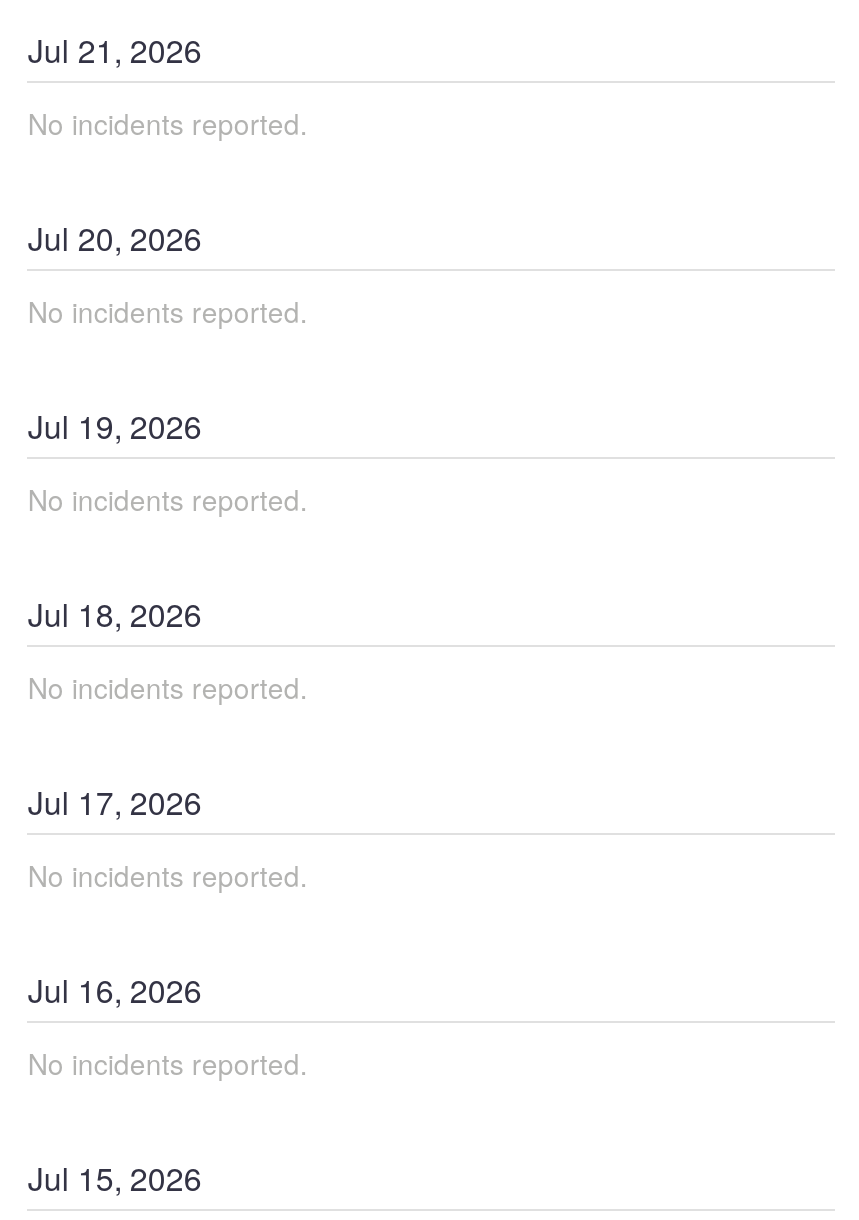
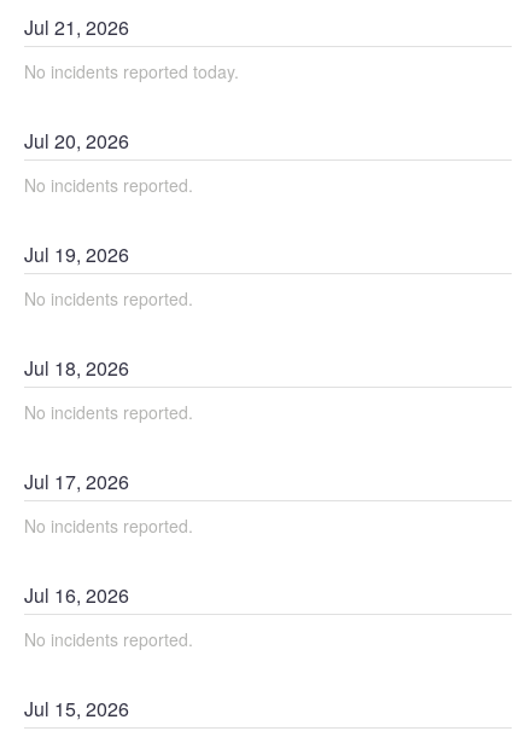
[28,103,308,143] No incidents reported. -> [25,59,239,83] No incidents reported today.

